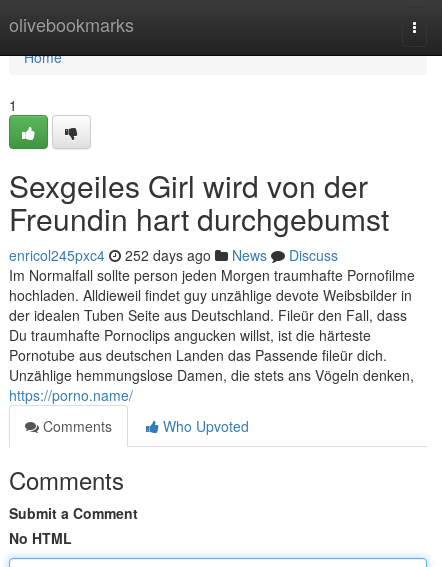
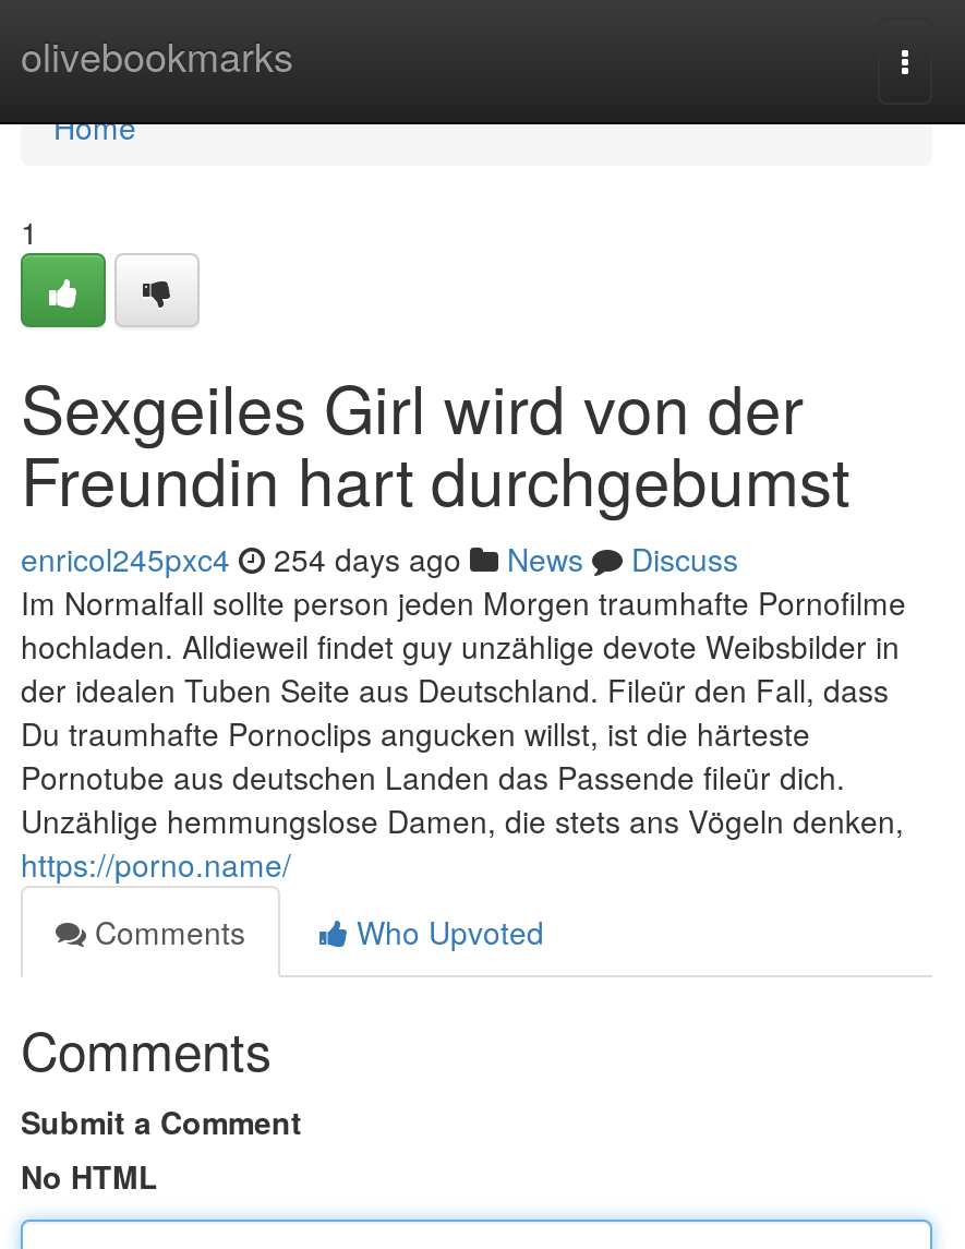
[9,245,338,265] enricol245pxc4 252 days ago News Discuss -> [21,537,738,580] enricol245pxc4 254 days ago News Discuss

